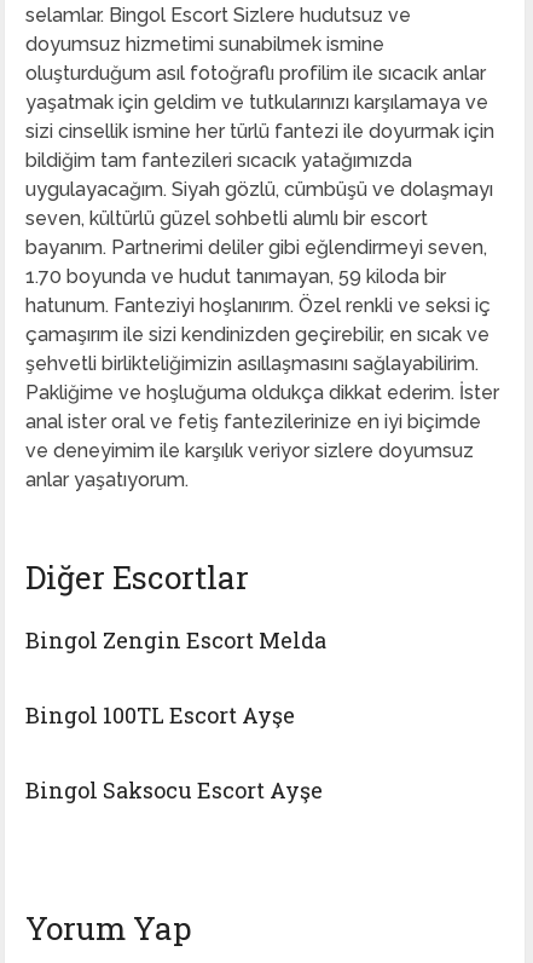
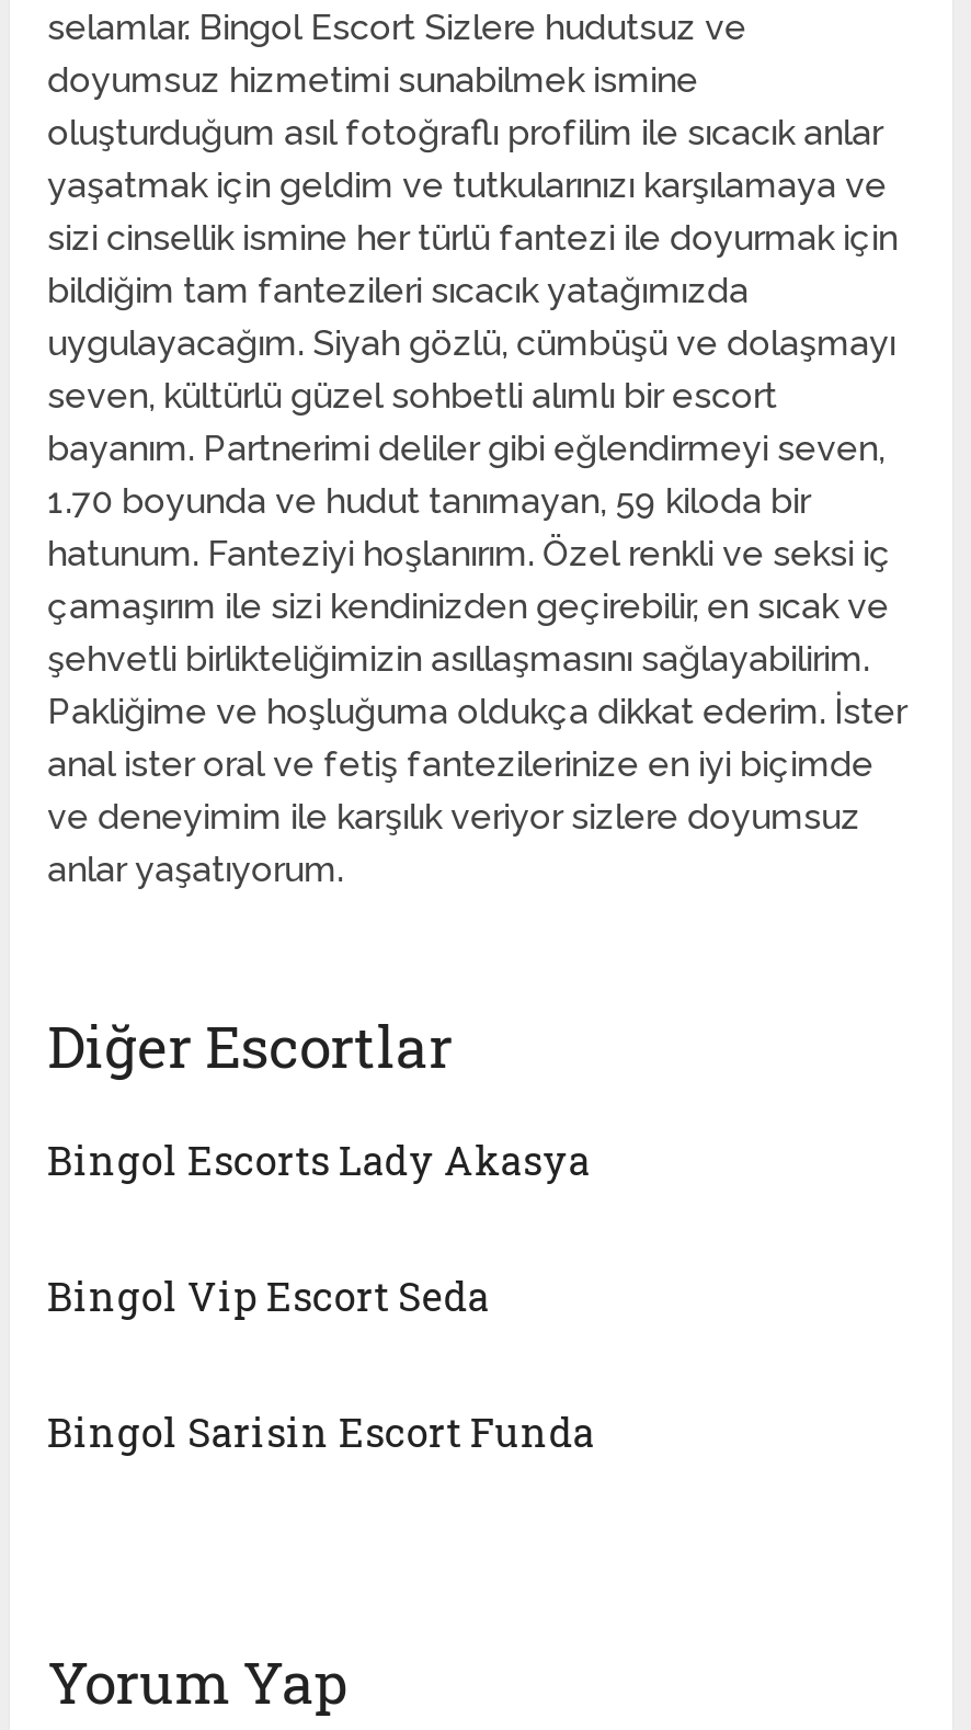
[26,626,326,655] Bingol Zengin Escort Melda -> [47,1134,591,1187] Bingol Escorts Lady Akasya
[26,701,295,730] Bingol 100TL Escort Ayşe -> [47,1270,490,1323] Bingol Vip Escort Seda
[26,776,323,805] Bingol Saksocu Escort Ayşe -> [47,1406,595,1459] Bingol Sarisin Escort Funda

